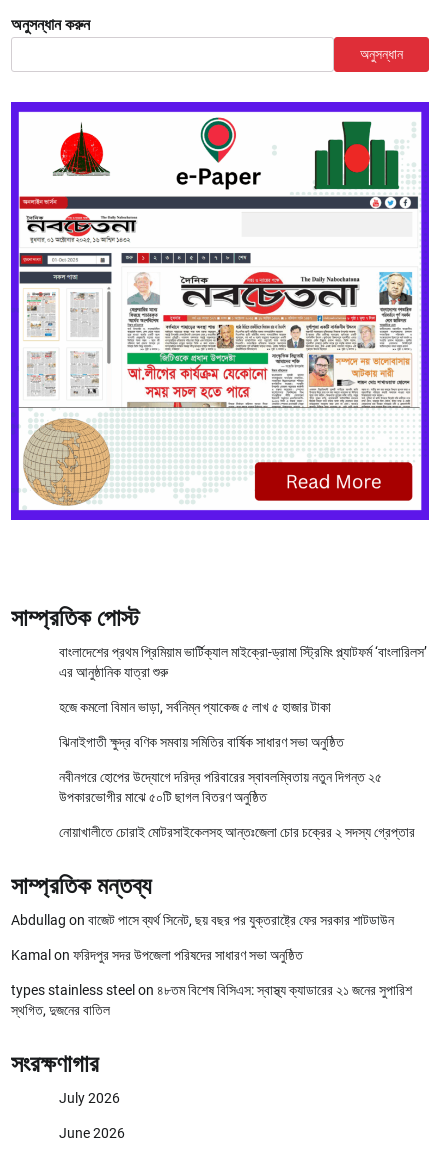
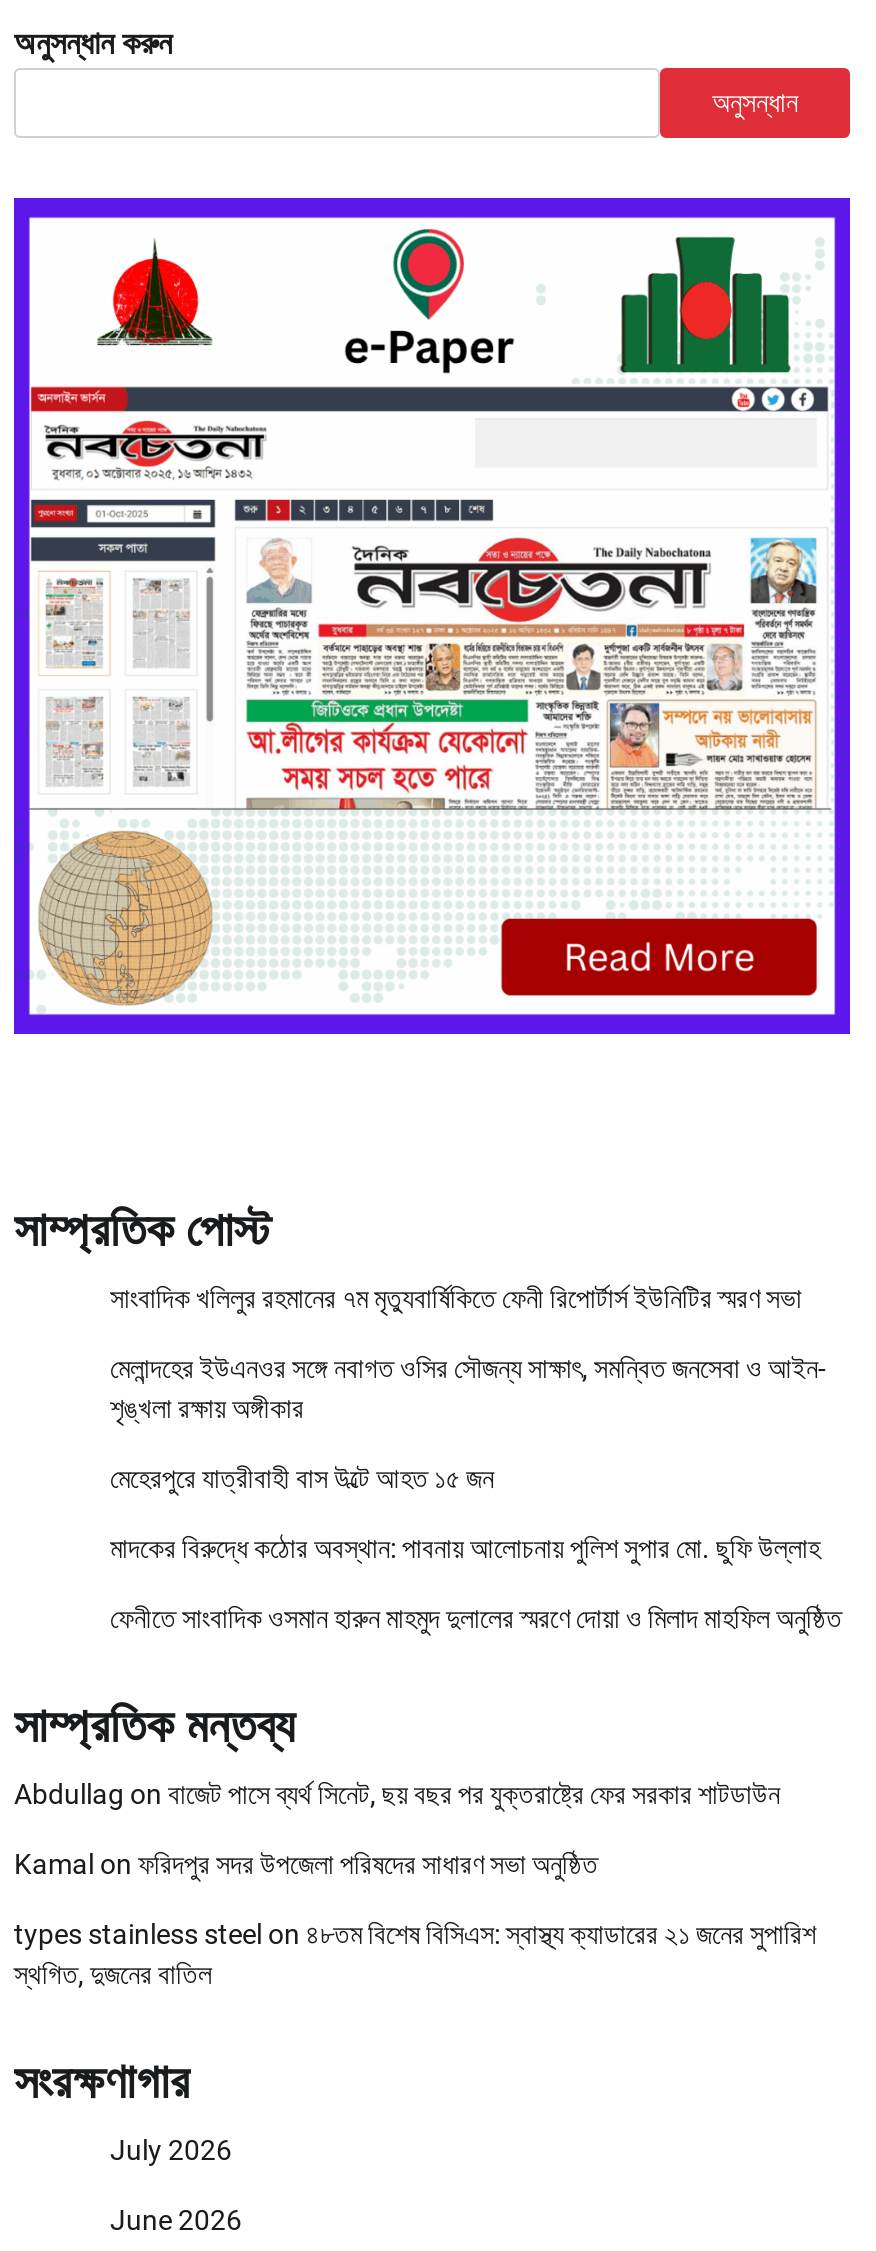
[59,644,427,680] বাংলাদেশের প্রথম প্রিমিয়াম ভার্টিক্যাল মাইক্রো-ড্রামা স্ট্রিমিং প্ল্যাটফর্ম ‘বাংলারিলস’ | এর আনুষ্ঠানিক যাত্রা শুরু -> [110,1281,802,1313] সাংবাদিক খলিলুর রহমানের ৭ম মৃত্যুবার্ষিকিতে ফেনী রিপোর্টার্স ইউনিটির স্মরণ সভা
[59,699,331,715] হজে কমলো বিমান ভাড়া, সর্বনিম্ন প্যাকেজ ৫ লাখ ৫ হাজার টাকা -> [110,1351,826,1423] মেলান্দহের ইউএনওর সঙ্গে নবাগত ওসির সৌজন্য সাক্ষাৎ, সমন্বিত জনসেবা ও আইন- | শৃঙ্খলা রক্ষায় অঙ্গীকার
[59,734,344,750] ঝিনাইগাতী ক্ষুদ্র বণিক সমবায় সমিতির বার্ষিক সাধারণ সভা অনুষ্ঠিত -> [110,1461,494,1493] মেহেরপুরে যাত্রীবাহী বাস উল্টে আহত ১৫ জন
[59,769,382,805] নবীনগরে হোপের উদ্যোগে দরিদ্র পরিবারের স্বাবলম্বিতায় নতুন দিগন্ত ২৫ | উপকারভোগীর মাঝে ৫০টি ছাগল বিতরণ অনুষ্ঠিত -> [110,1531,820,1563] মাদকের বিরুদ্ধে কঠোর অবস্থান: পাবনায় আলোচনায় পুলিশ সুপার মো. ছুফি উল্লাহ
[59,824,415,840] নোয়াখালীতে চোরাই মোটরসাইকেলসহ আন্তঃজেলা চোর চক্রের ২ সদস্য গ্রেপ্তার -> [110,1601,842,1633] ফেনীতে সাংবাদিক ওসমান হারুন মাহমুদ দুলালের স্মরণে দোয়া ও মিলাদ মাহফিল অনুষ্ঠিত

